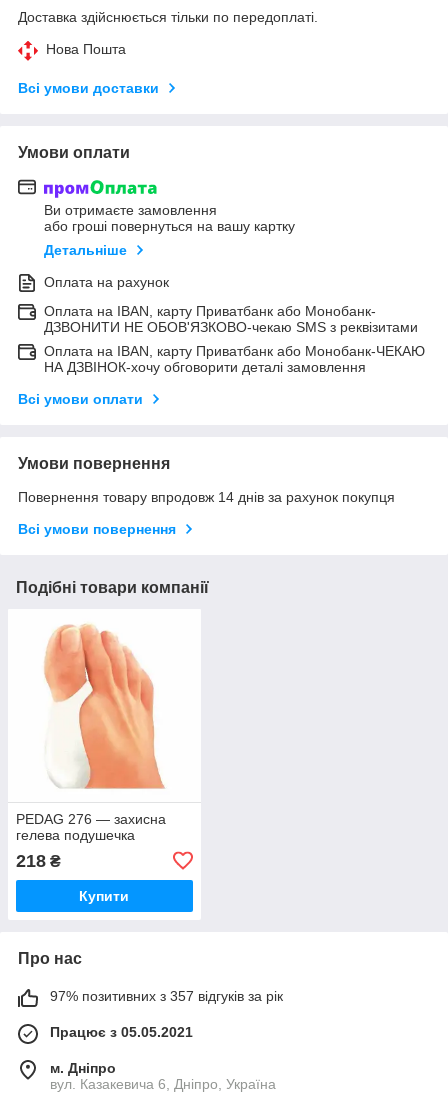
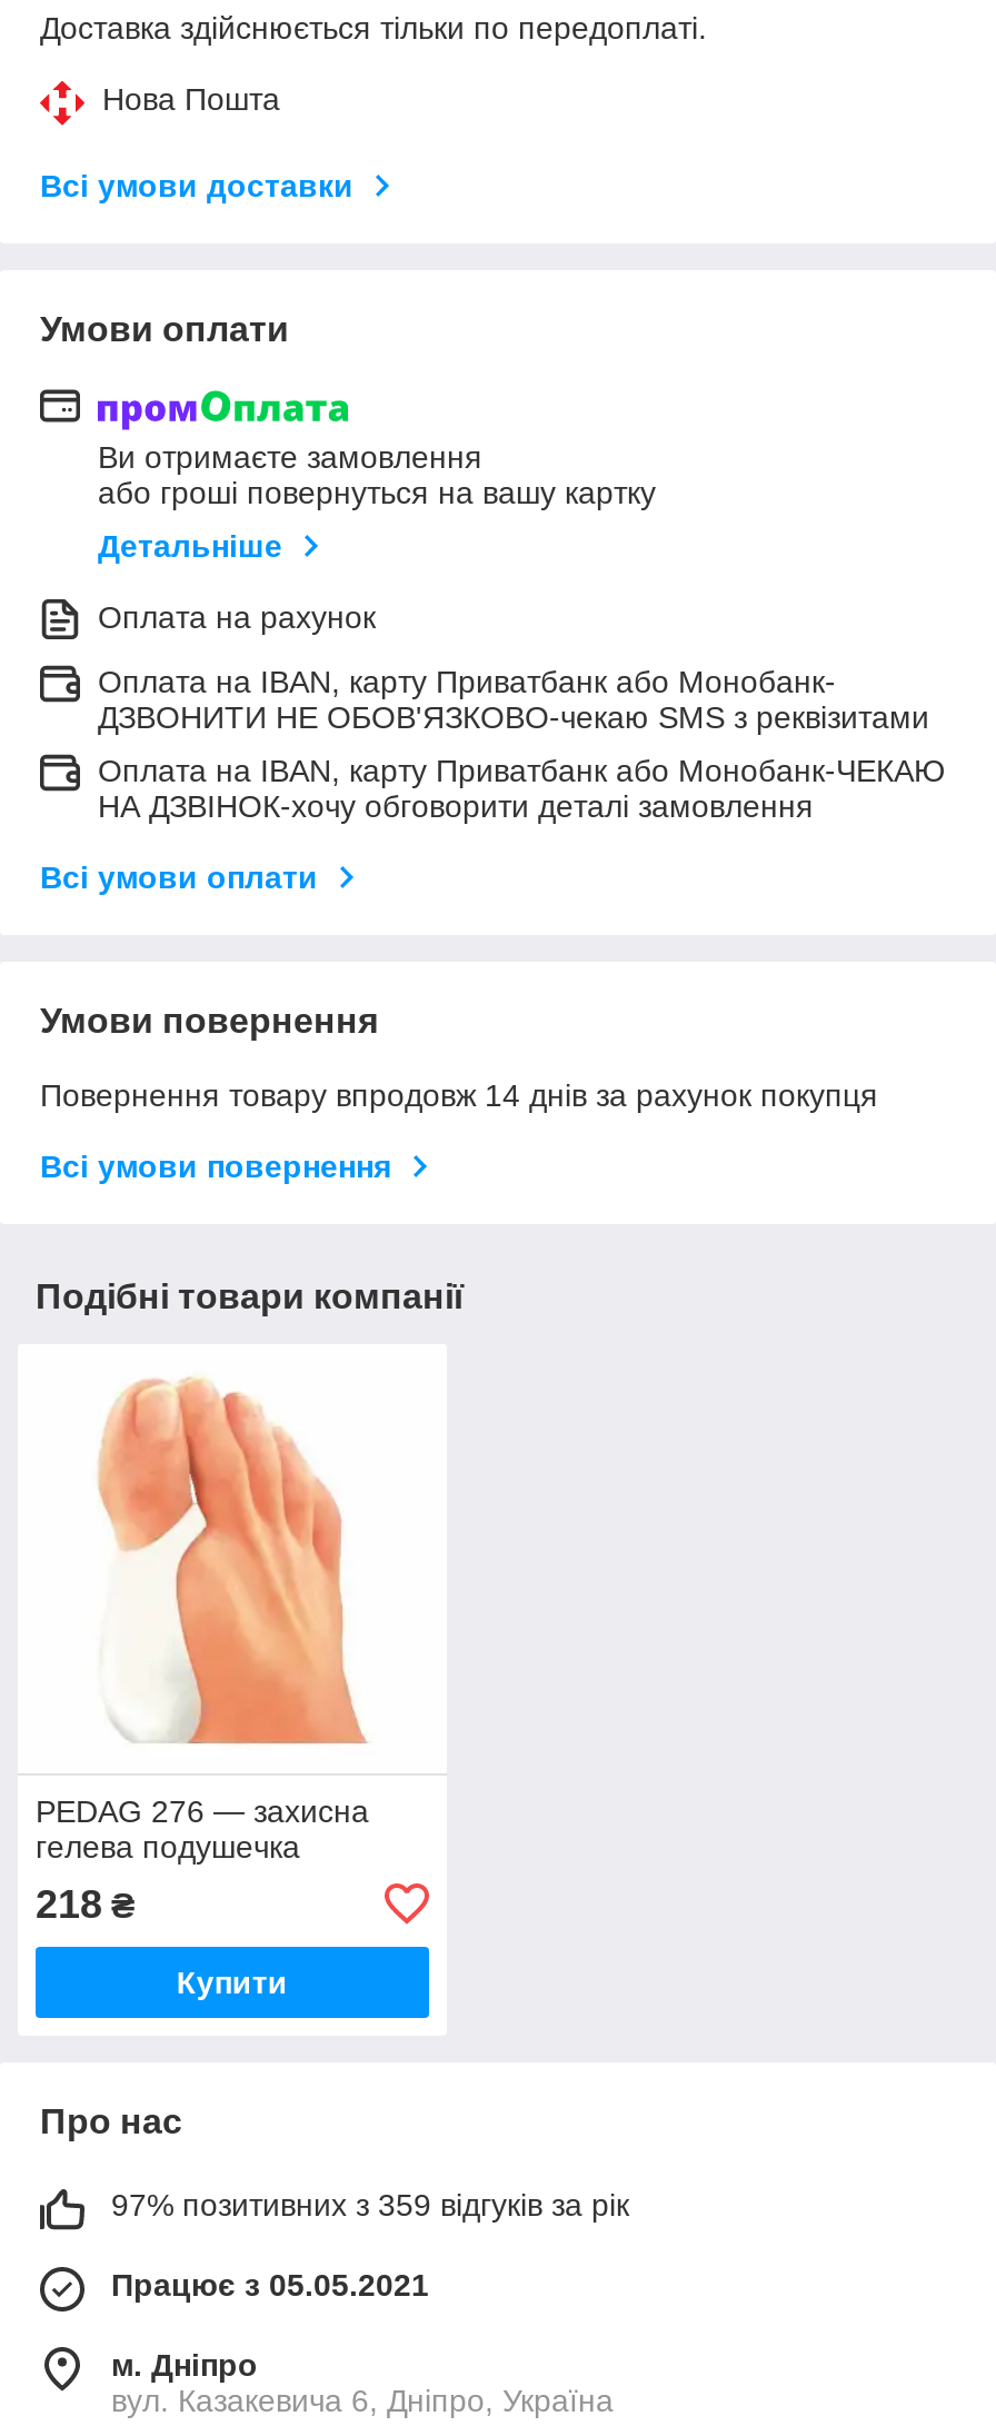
[50,988,283,1004] 97% позитивних з 357 відгуків за рік -> [111,2187,629,2222] 97% позитивних з 359 відгуків за рік

